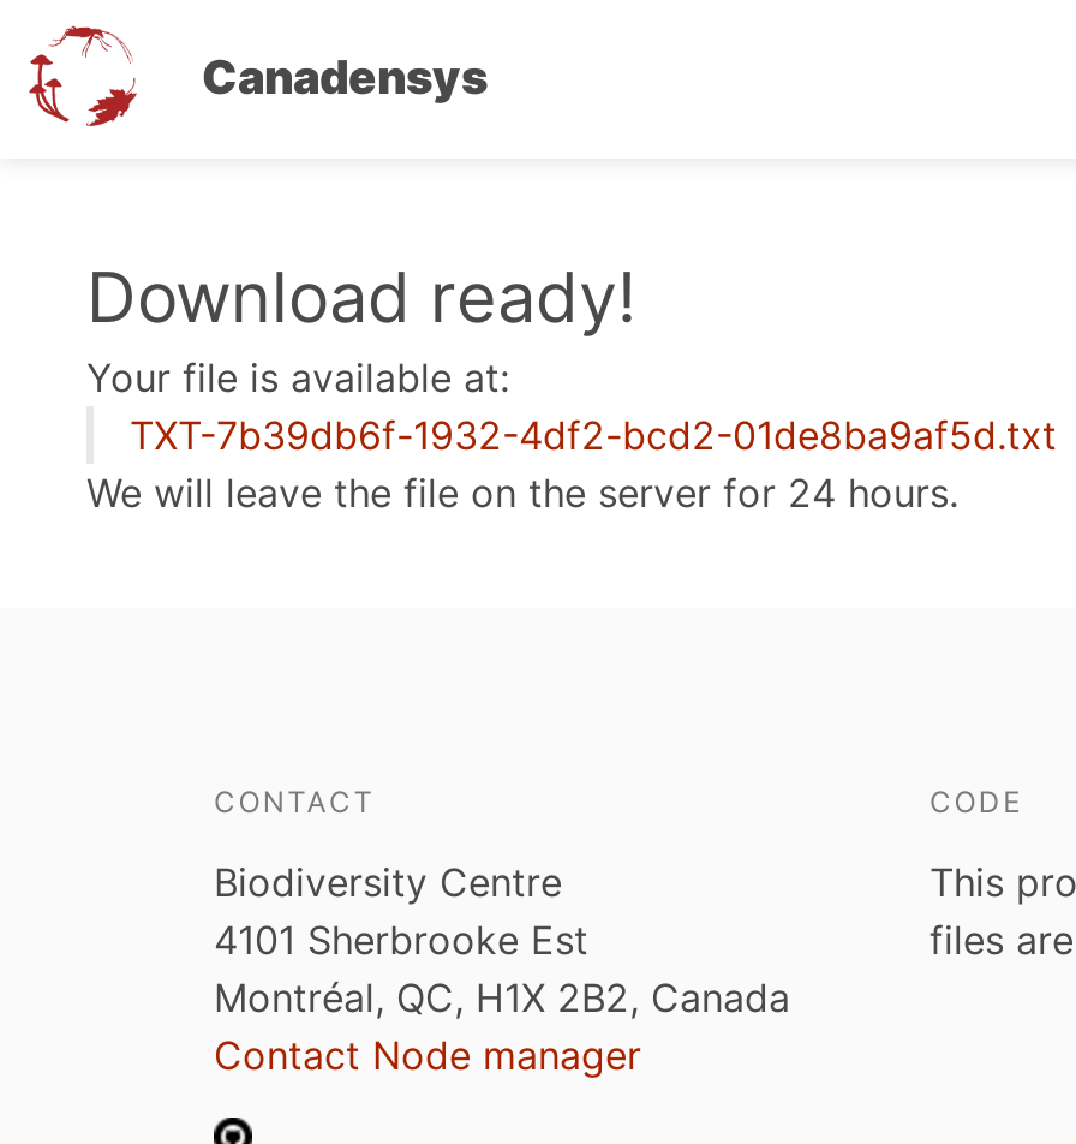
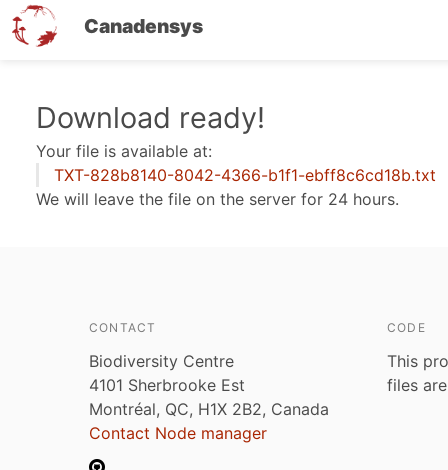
[130,411,1057,459] TXT-7b39db6f-1932-4df2-bcd2-01de8ba9af5d.txt -> [54,165,436,185] TXT-828b8140-8042-4366-b1f1-ebff8c6cd18b.txt

